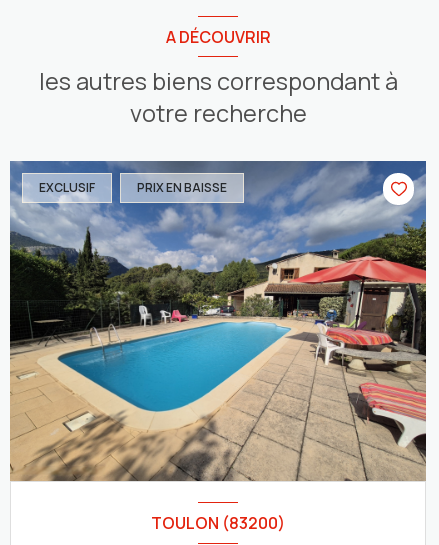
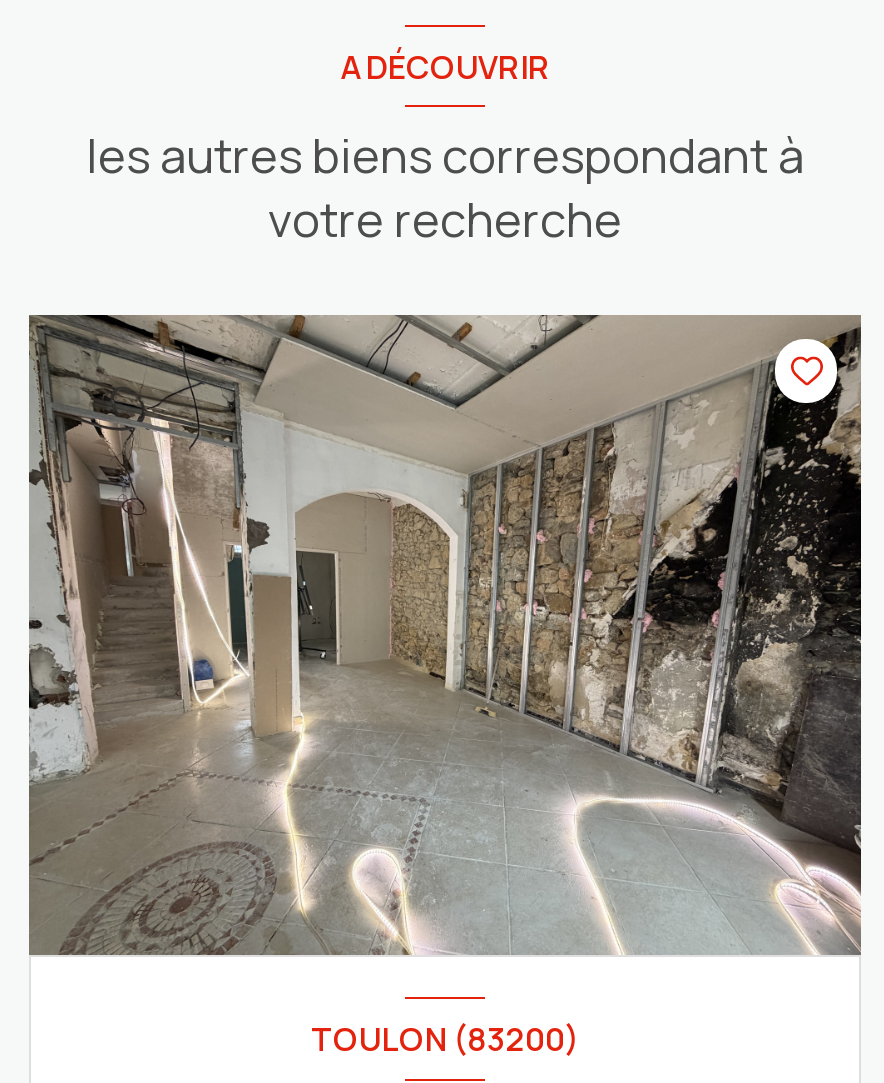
[9,160,427,482] [image] -> [27,313,863,957] [image]
[39,179,227,196] EXCLUSIF | PRIX EN BAISSE -> none

